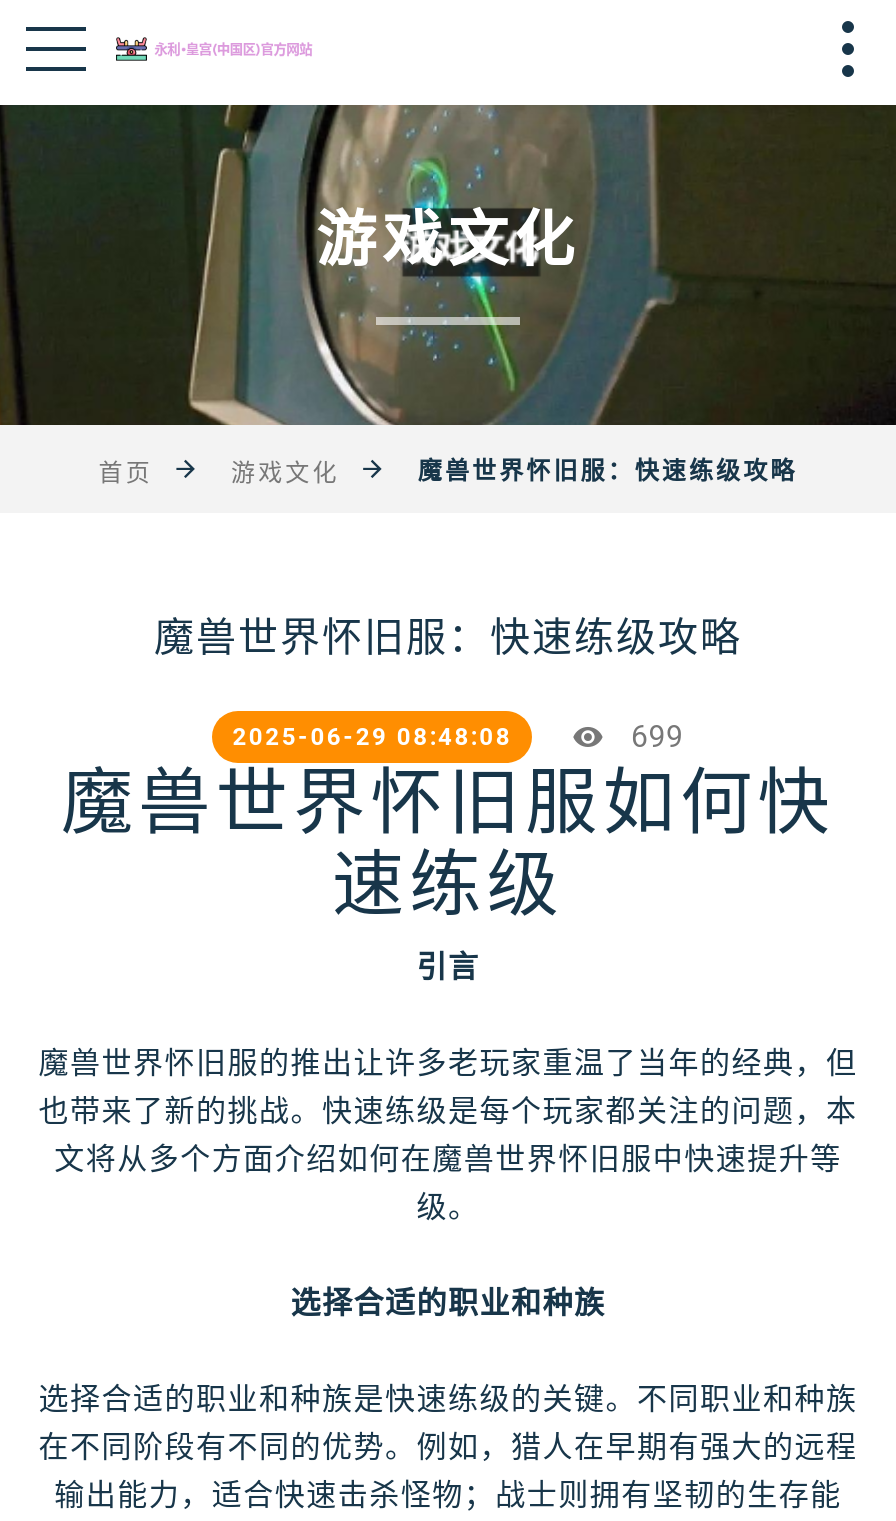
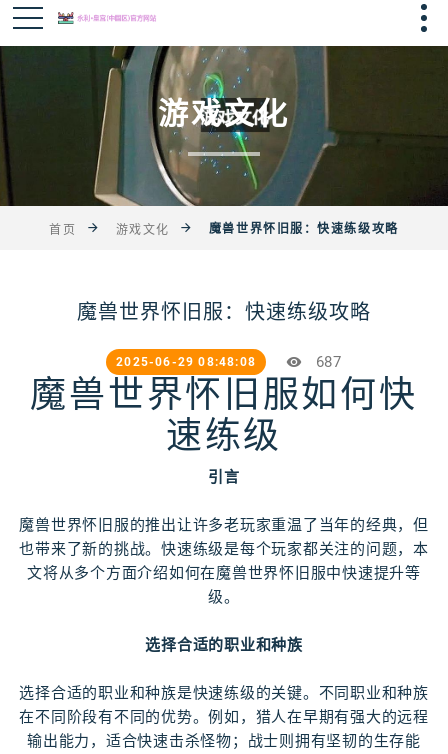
[631,718,684,754] 699 -> [315,352,342,370] 687

